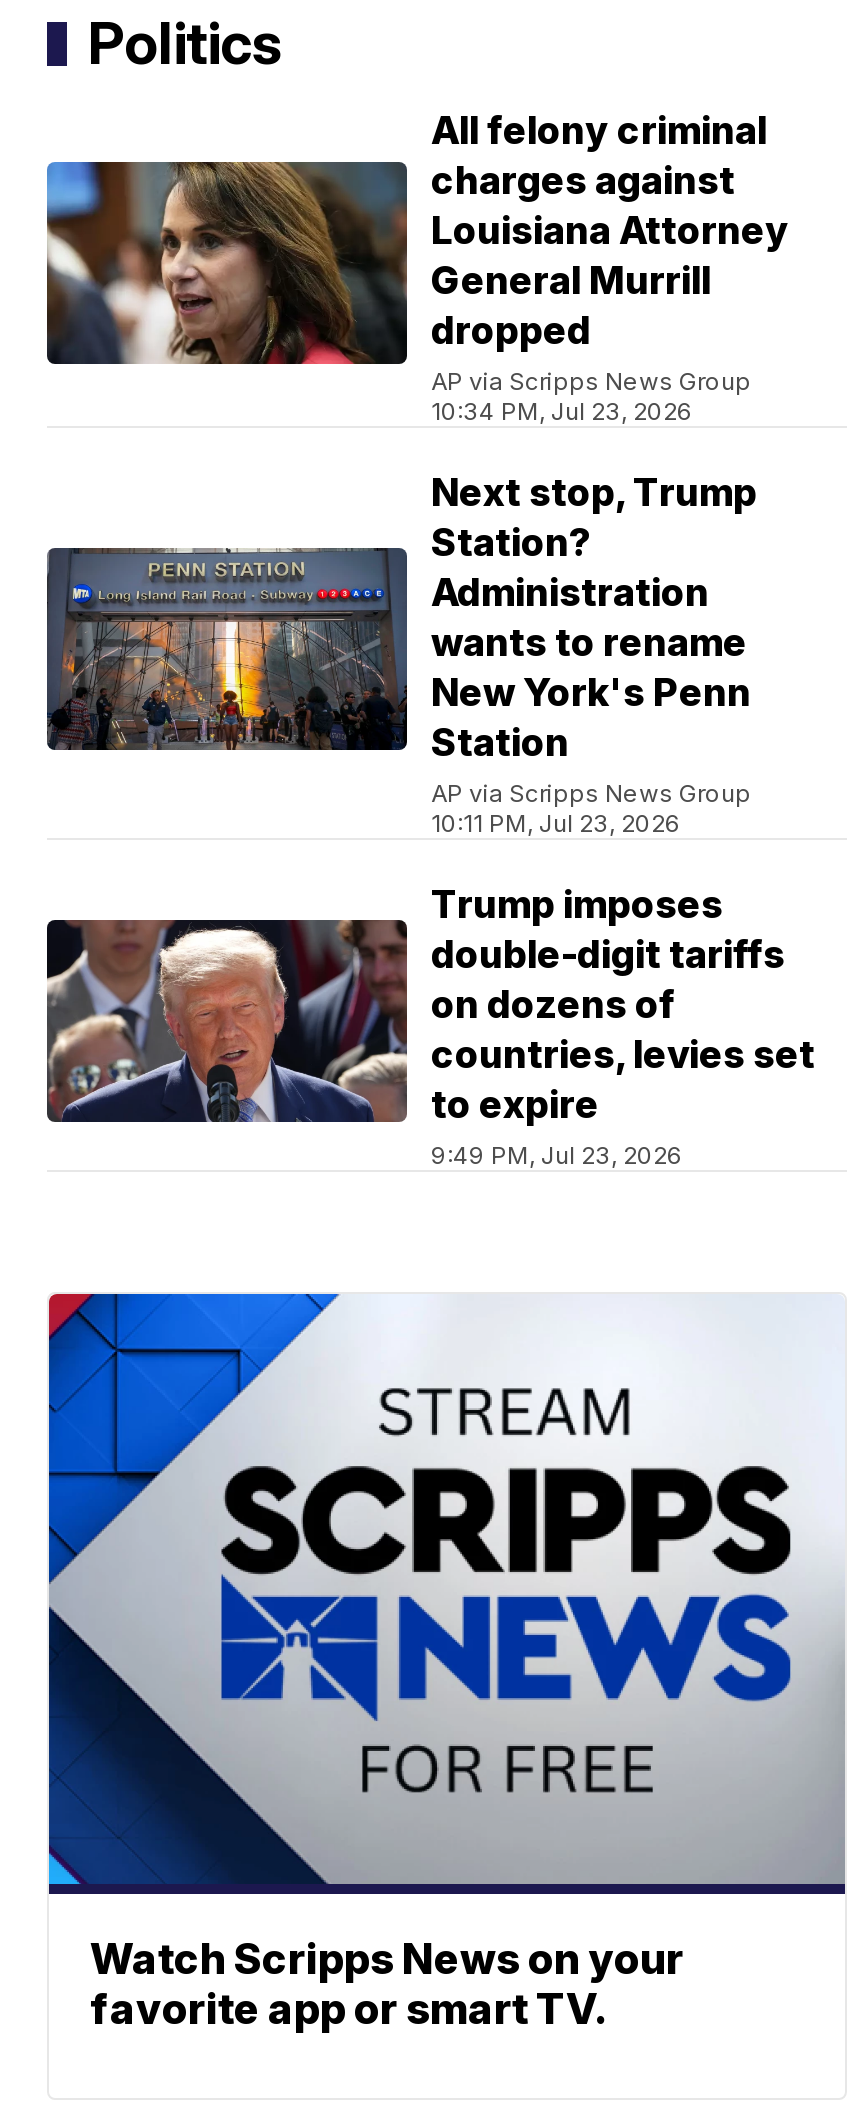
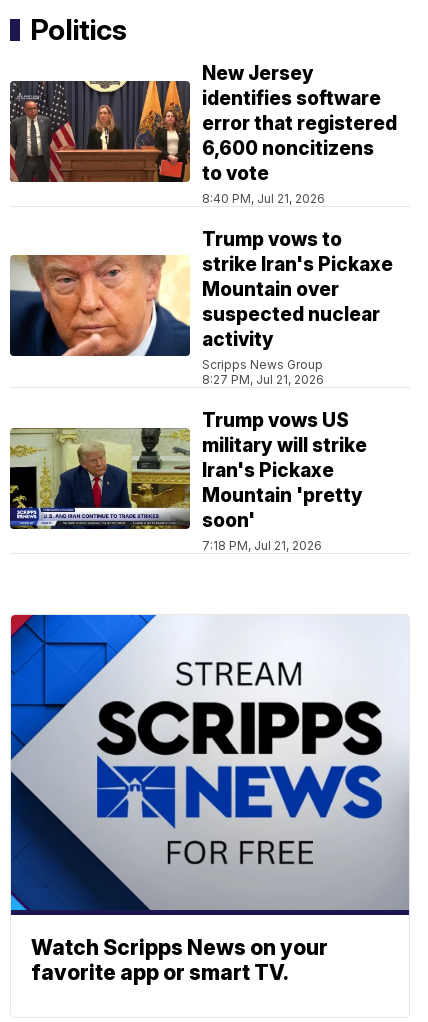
[45,109,789,427] [image] | All felony criminal | charges against | Louisiana Attorney | General Murrill | dropped | AP via Scripps News Group | 10:34 PM, Jul 23, 2026 -> [9,62,397,206] [image] | New Jersey | identifies software | error that registered | 6,600 noncitizens | to vote | 8:40 PM, Jul 21, 2026
[47,471,757,839] [image] | Next stop, Trump | Station? | Administration | wants to rename | New York's Penn | Station | AP via Scripps News Group | 10:11 PM, Jul 23, 2026 -> [10,228,393,387] [image] | Trump vows to | strike Iran's Pickaxe | Mountain over | suspected nuclear | activity | Scripps News Group | 8:27 PM, Jul 21, 2026
[45,883,815,1171] [image] | Trump imposes | double-digit tariffs | on dozens of | countries, levies set | to expire | 9:49 PM, Jul 23, 2026 -> [9,409,367,553] [image] | Trump vows US | military will strike | Iran's Pickaxe | Mountain 'pretty | soon' | 7:18 PM, Jul 21, 2026

